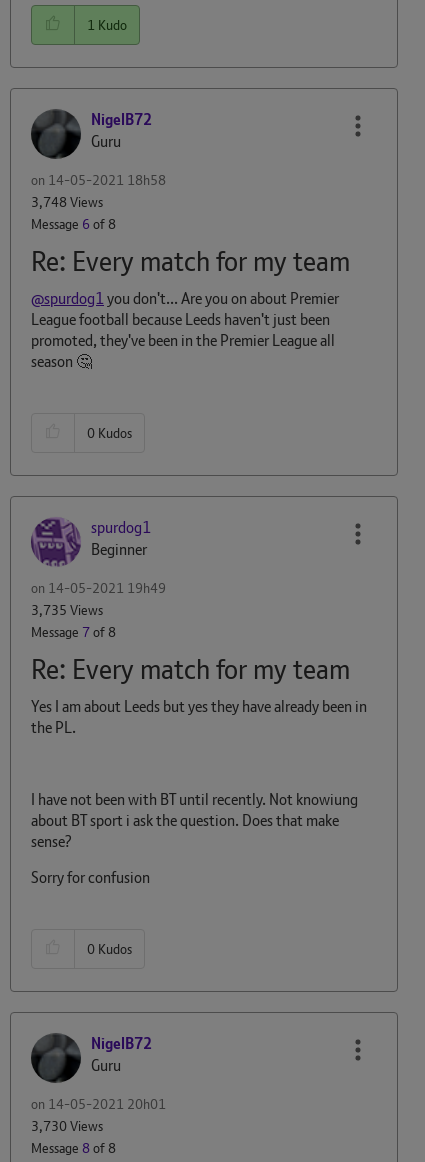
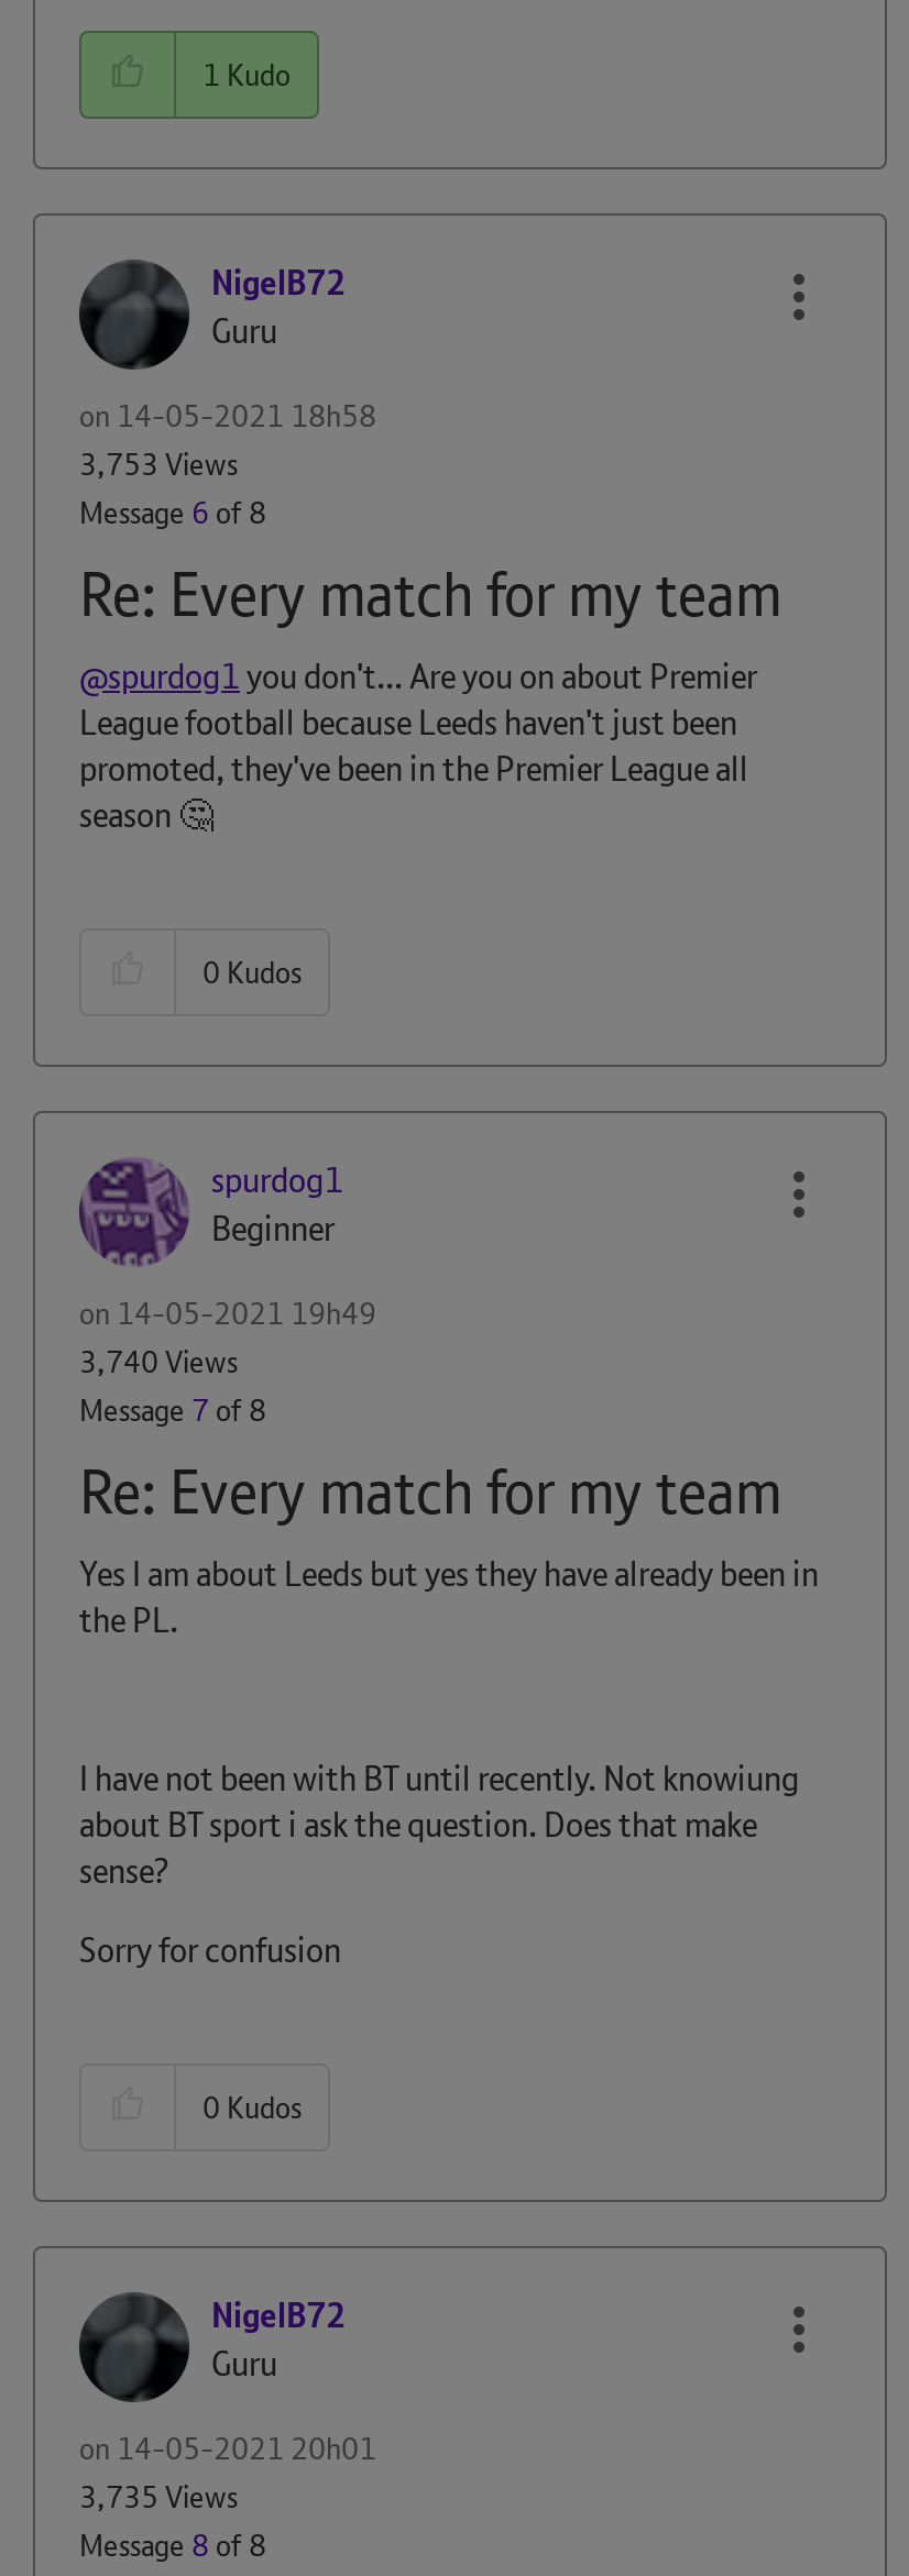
[31,193,103,211] 3,748 Views -> [79,444,238,484] 3,753 Views
[31,601,103,619] 3,735 Views -> [79,1342,238,1381] 3,740 Views
[31,1117,103,1135] 3,730 Views -> [79,2477,238,2517] 3,735 Views

